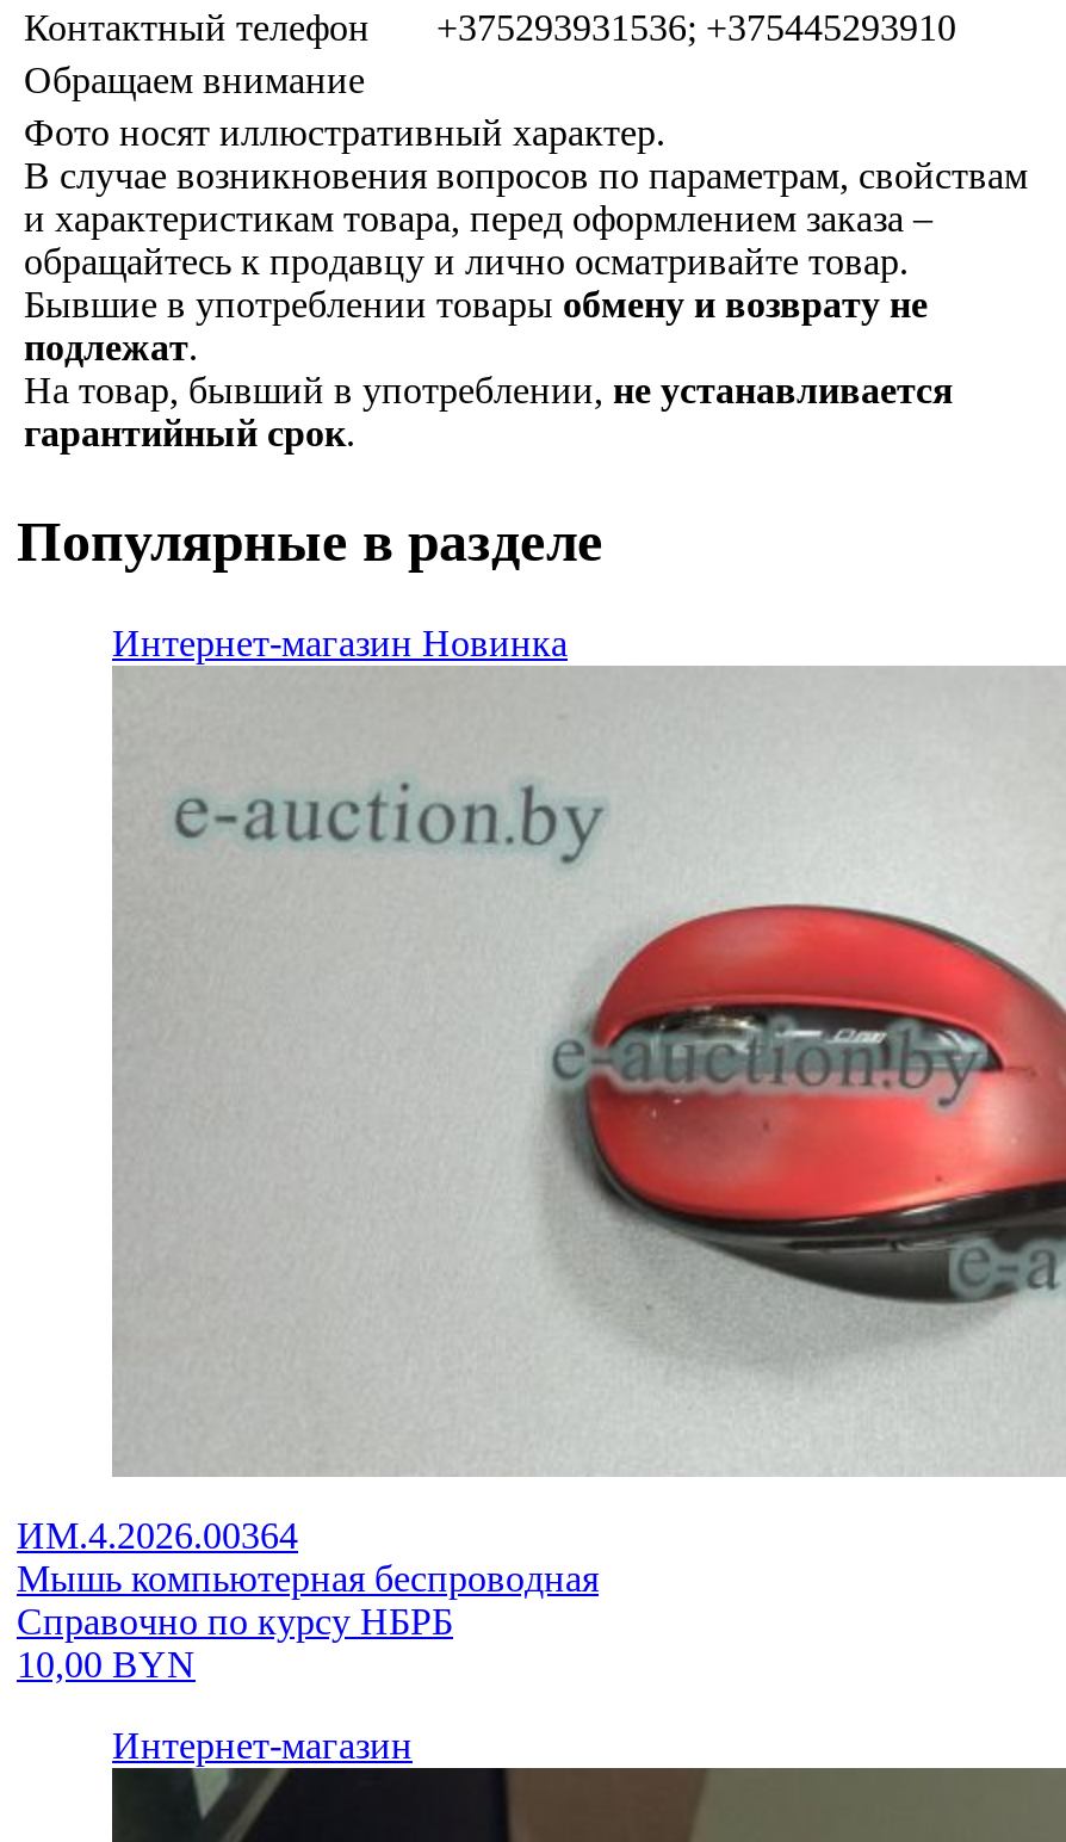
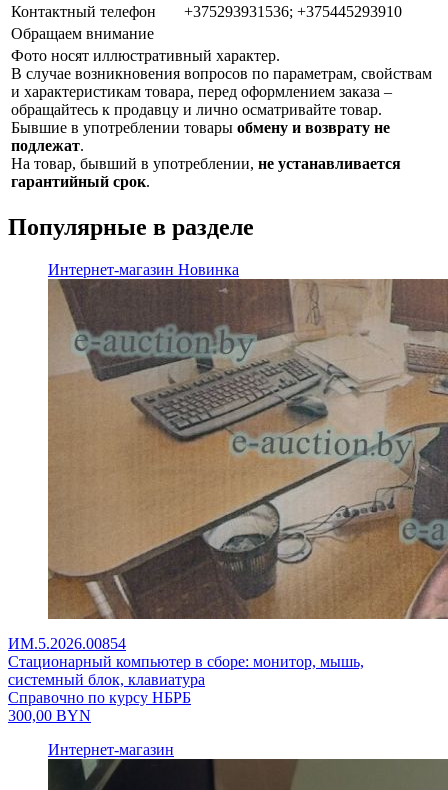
[17,668,1059,1599] [image] | ИМ.4.2026.00364 | Мышь компьютерная беспроводная -> [8,279,445,688] [image] | ИМ.5.2026.00854 | Стационарный компьютер в сборе: монитор, мышь, | системный блок, клавиатура
[17,1644,196,1685] 10,00 BYN -> [8,707,91,724] 300,00 BYN

